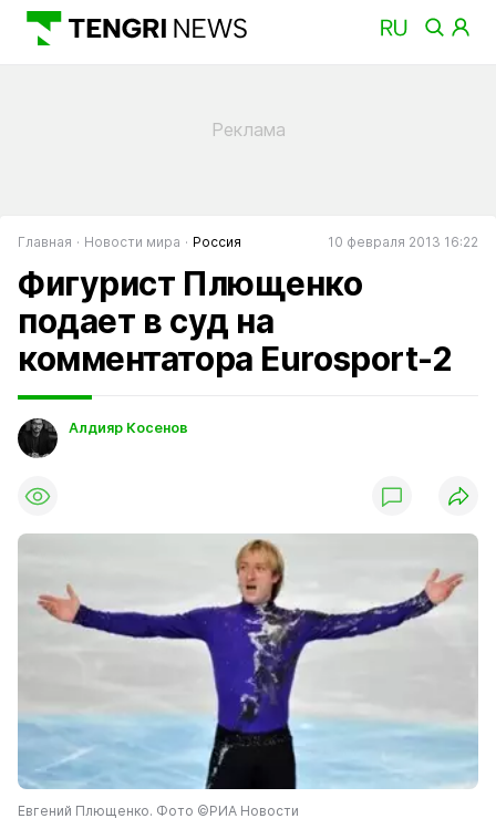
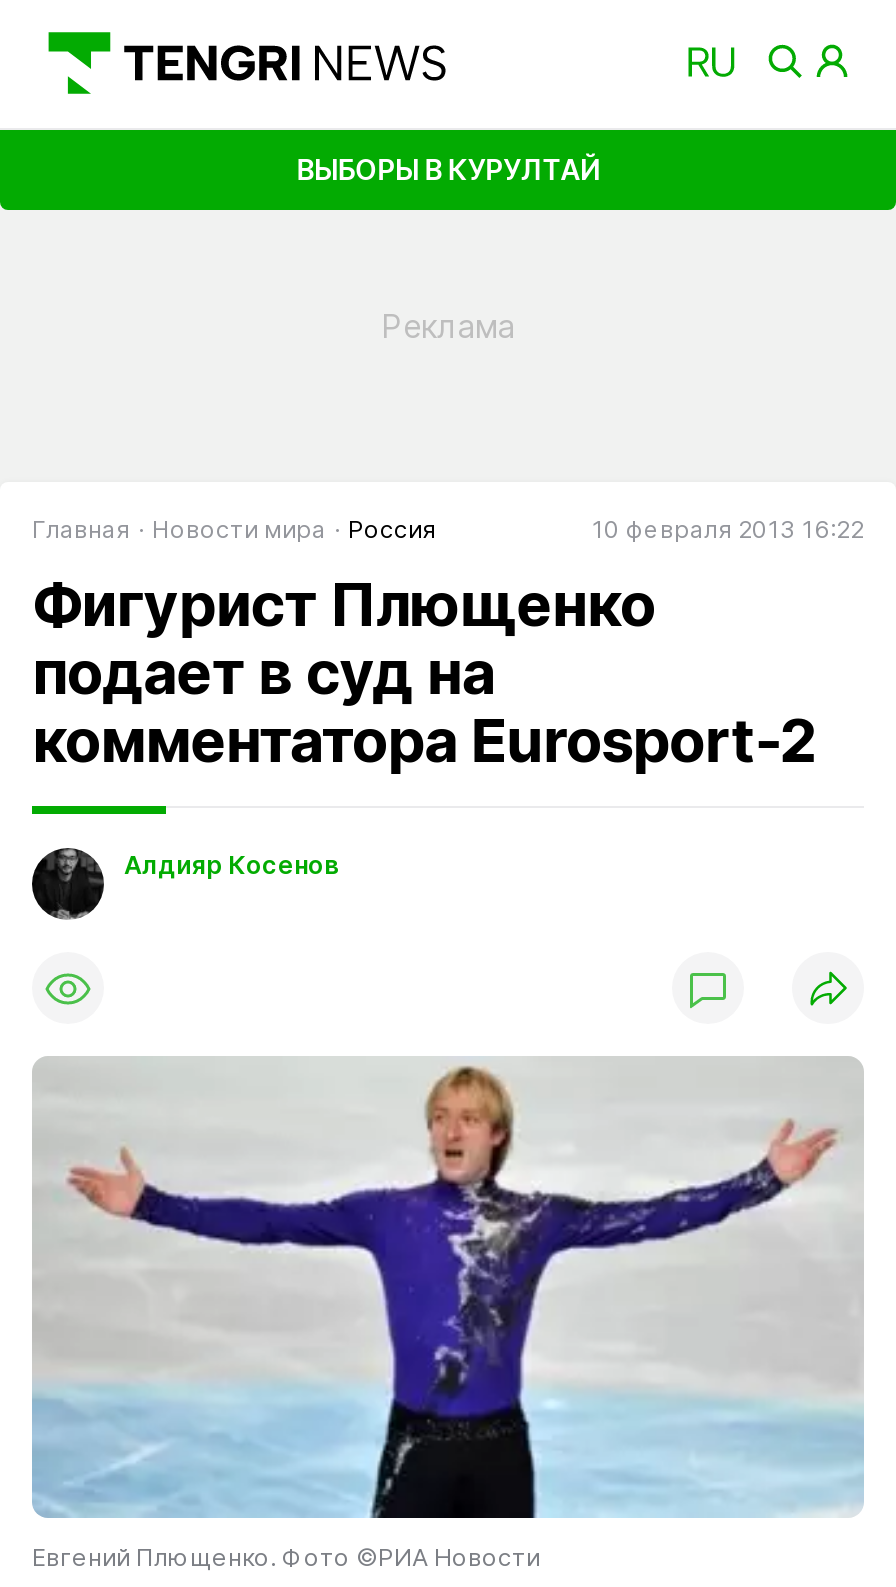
none -> [296,151,600,185] ВЫБОРЫ В КУРУЛТАЙ

